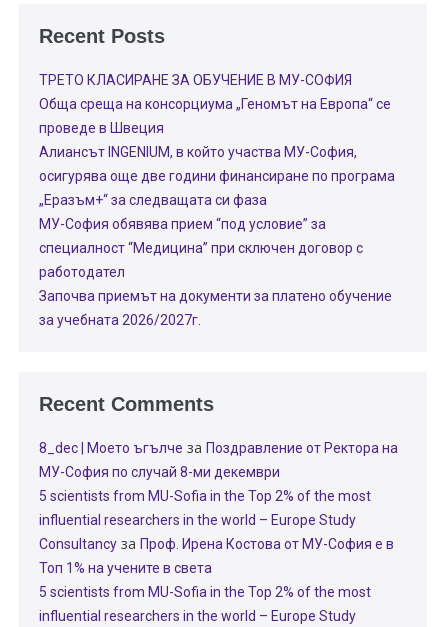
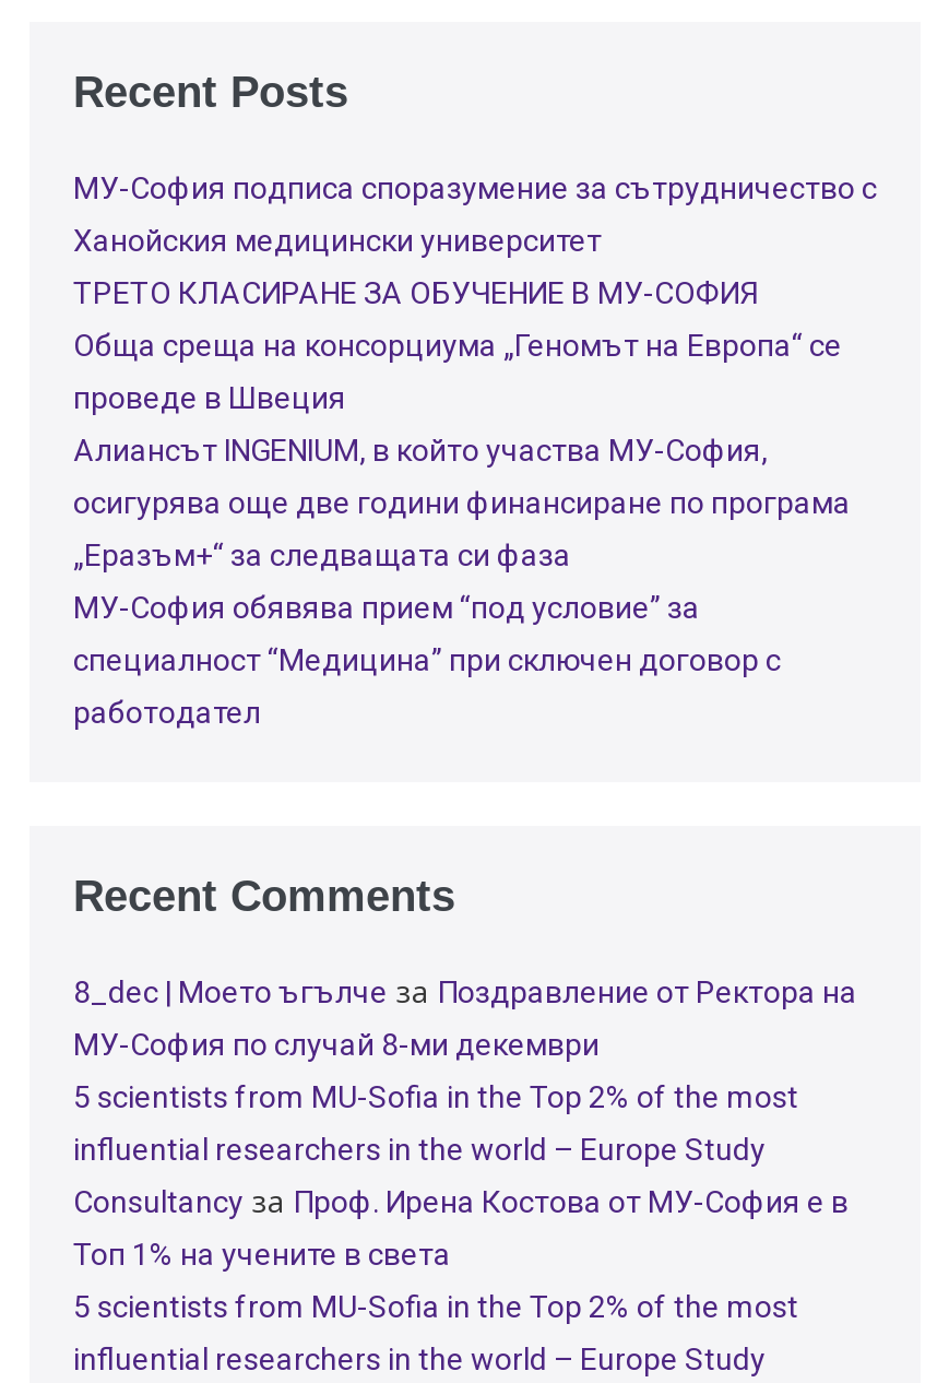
none -> [73,170,877,257] МУ-София подписа споразумение за сътрудничество с | Ханойския медицински университет
moved [39,72,395,280] -> [73,274,851,729]: ТРЕТО КЛАСИРАНЕ ЗА ОБУЧЕНИЕ В МУ-СОФИЯ | Обща среща на консорциума „Геномът на Европа“ се | проведе в Швеция | ... | специалност “Медицина” при сключен договор с | работодател
[39,288,392,328] Започва приемът на документи за платено обучение | за учебната 2026/2027г. -> none

